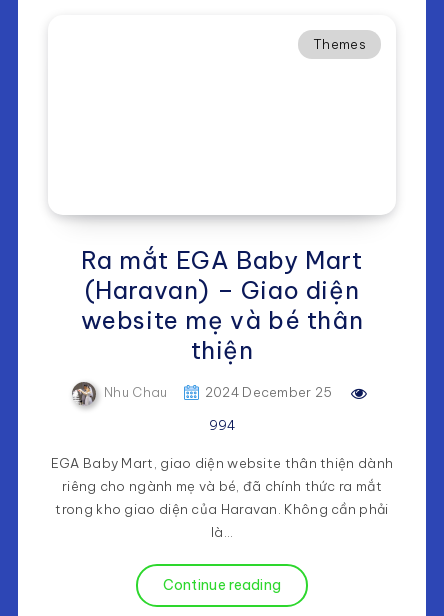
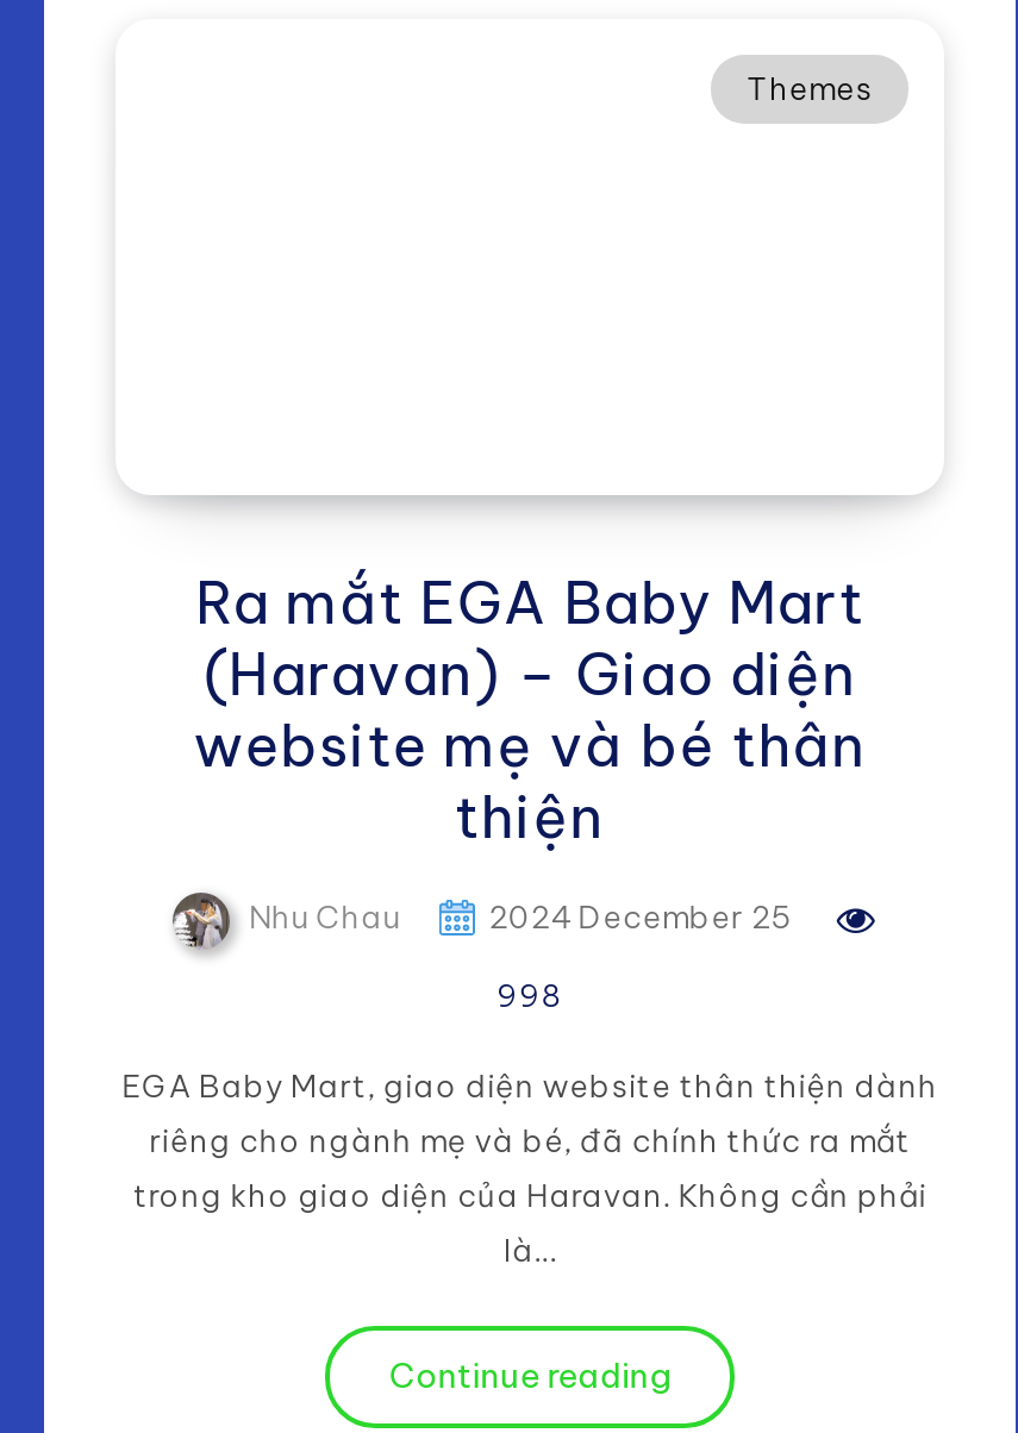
[208,417,235,433] 994 -> [496,976,563,1014] 998

